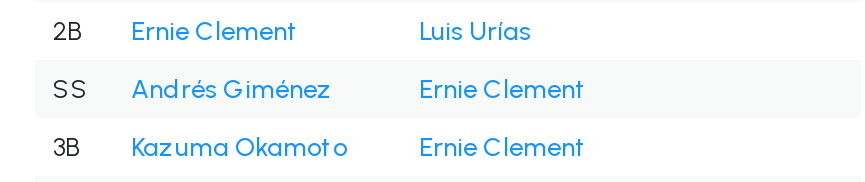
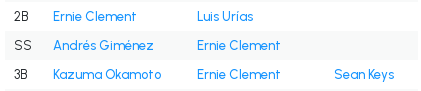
none -> [334,67,394,82] Sean Keys

